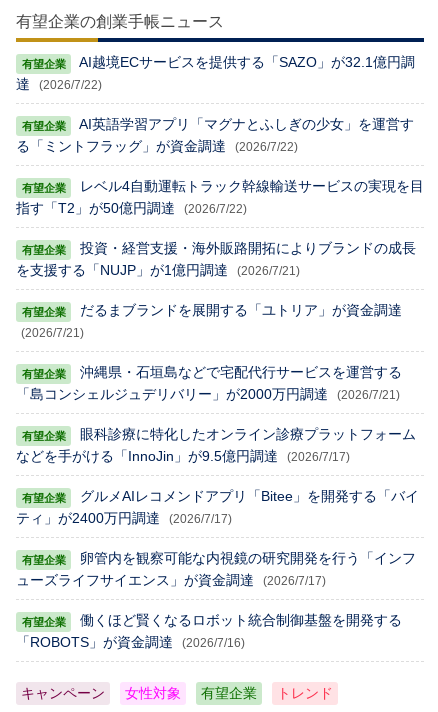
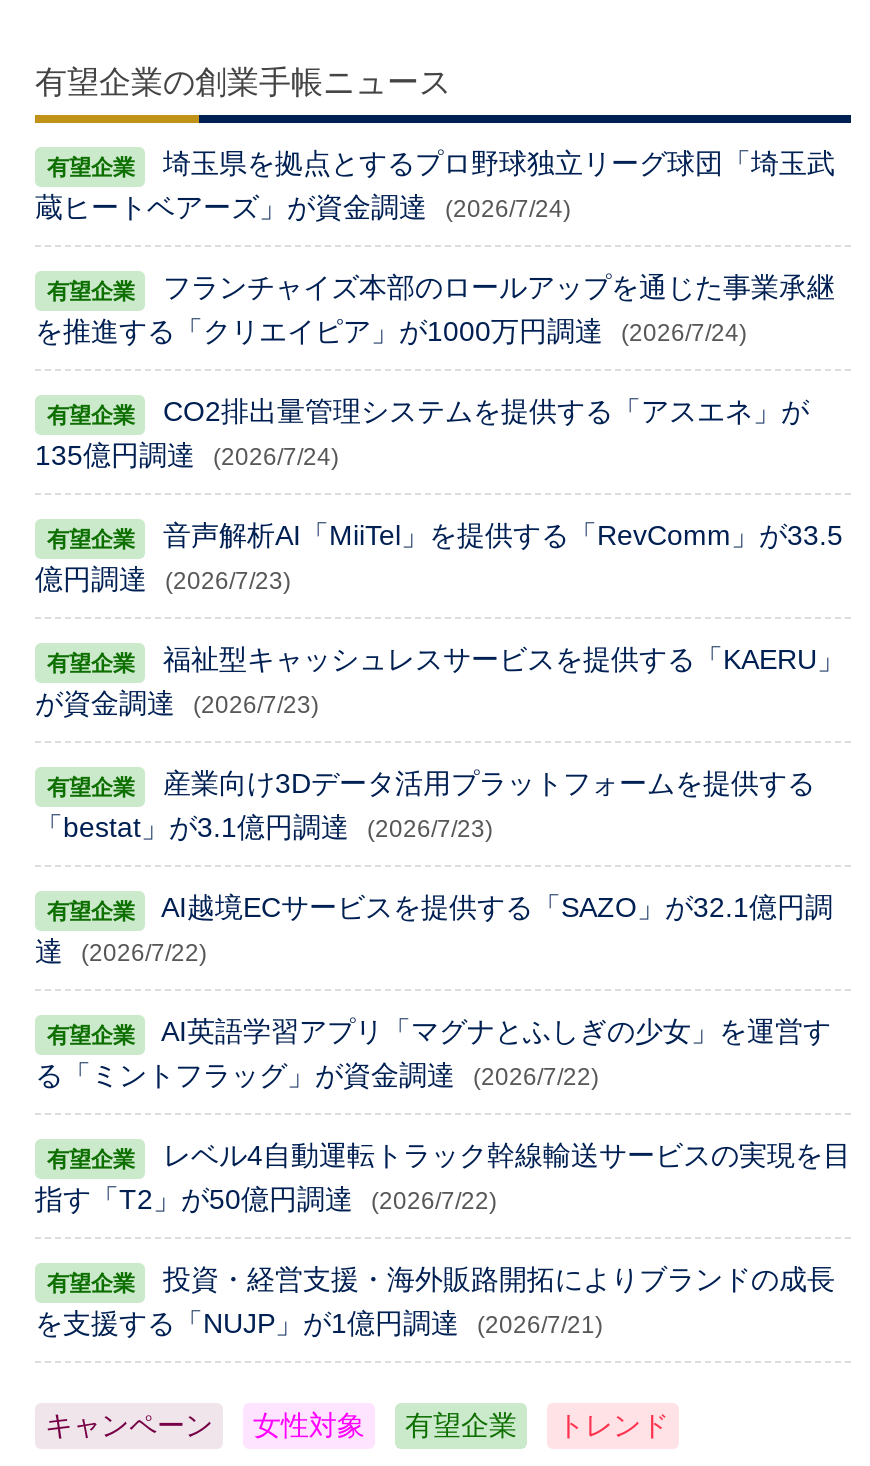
none -> [35,147,845,843] 埼玉県を拠点とするプロ野球独立リーグ球団「埼玉武 | 蔵ヒートベアーズ」が資金調達 | (2026/7/24) | フランチャイズ本部のロールアップを通じた事業承継 | を推進する「クリエイピア」が1000万円調達 | (2026/7/24) | CO2排出量管理システムを提供する「アスエネ」が | 135億円調達 | (2026/7/24) | 音声解析AI「MiiTel」を提供する「RevComm」が33.5 | 億円調達 | (2026/7/23) | 福祉型キャッシュレスサービスを提供する「KAERU」 | が資金調達 | (2026/7/23) | 産業向け3Dデータ活用プラットフォームを提供する | 「bestat」が3.1億円調達 | (2026/7/23)
moved [16,54,424,278] -> [35,891,851,1339]: AI越境ECサービスを提供する「SAZO」が32.1億円調 | 達 | (2026/7/22) | ... | を支援する「NUJP」が1億円調達 | (2026/7/21)
[16,302,419,650] だるまブランドを展開する「ユトリア」が資金調達 | (2026/7/21) | 沖縄県・石垣島などで宅配代行サービスを運営する | 「島コンシェルジュデリバリー」が2000万円調達 | (2026/7/21) | 眼科診療に特化したオンライン診療プラットフォーム | などを手がける「InnoJin」が9.5億円調達 | (2026/7/17) | グルメAIレコメンドアプリ「Bitee」を開発する「バイ | ティ」が2400万円調達 | (2026/7/17) | 卵管内を観察可能な内視鏡の研究開発を行う「インフ | ューズライフサイエンス」が資金調達 | (2026/7/17) | 働くほど賢くなるロボット統合制御基盤を開発する | 「ROBOTS」が資金調達 | (2026/7/16) -> none

